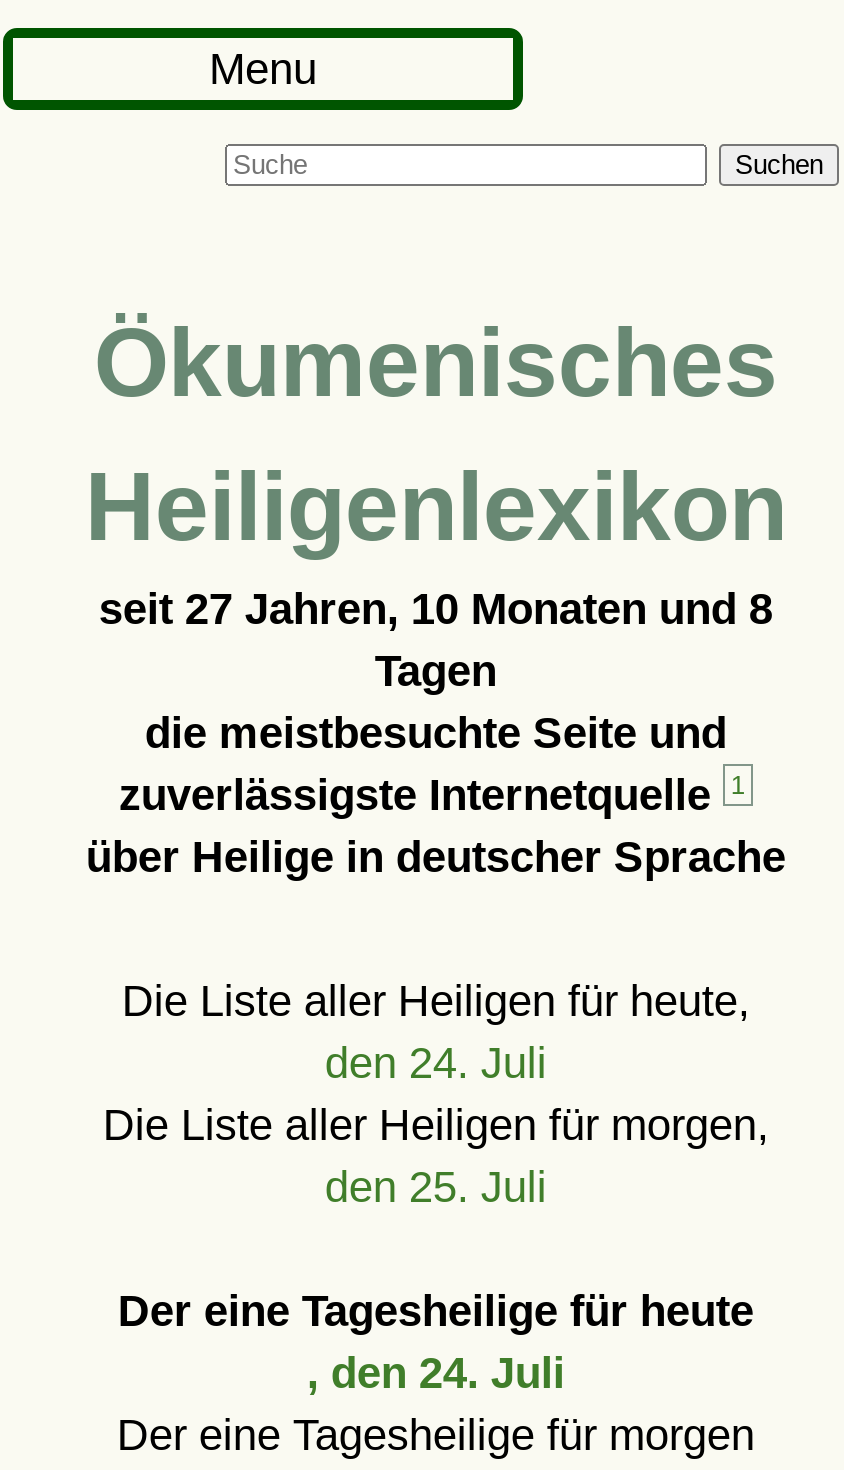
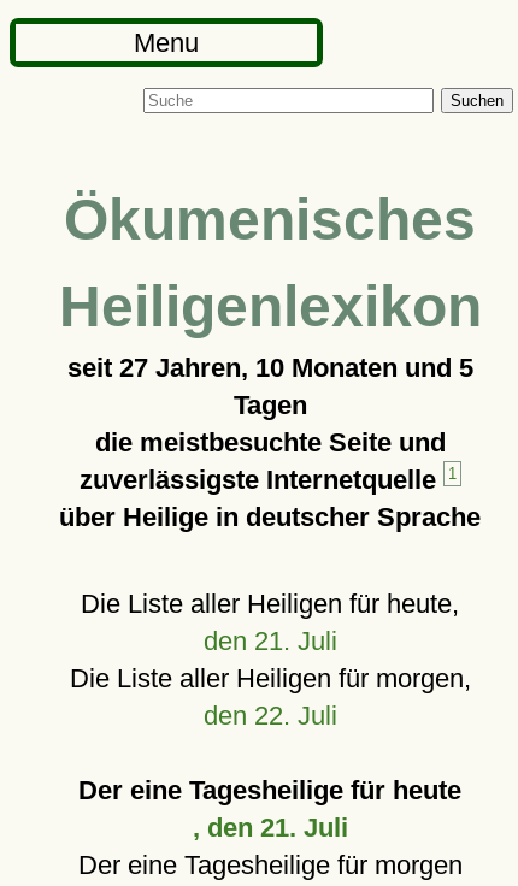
[99,584,773,634] seit 27 Jahren, 10 Monaten und 8 -> [67,353,473,383] seit 27 Jahren, 10 Monaten und 5
[325,1038,547,1088] den 24. Juli -> [203,626,337,656] den 21. Juli
[325,1162,547,1212] den 25. Juli -> [203,701,337,731] den 22. Juli
[307,1348,565,1398] , den 24. Juli -> [193,813,348,843] , den 21. Juli

